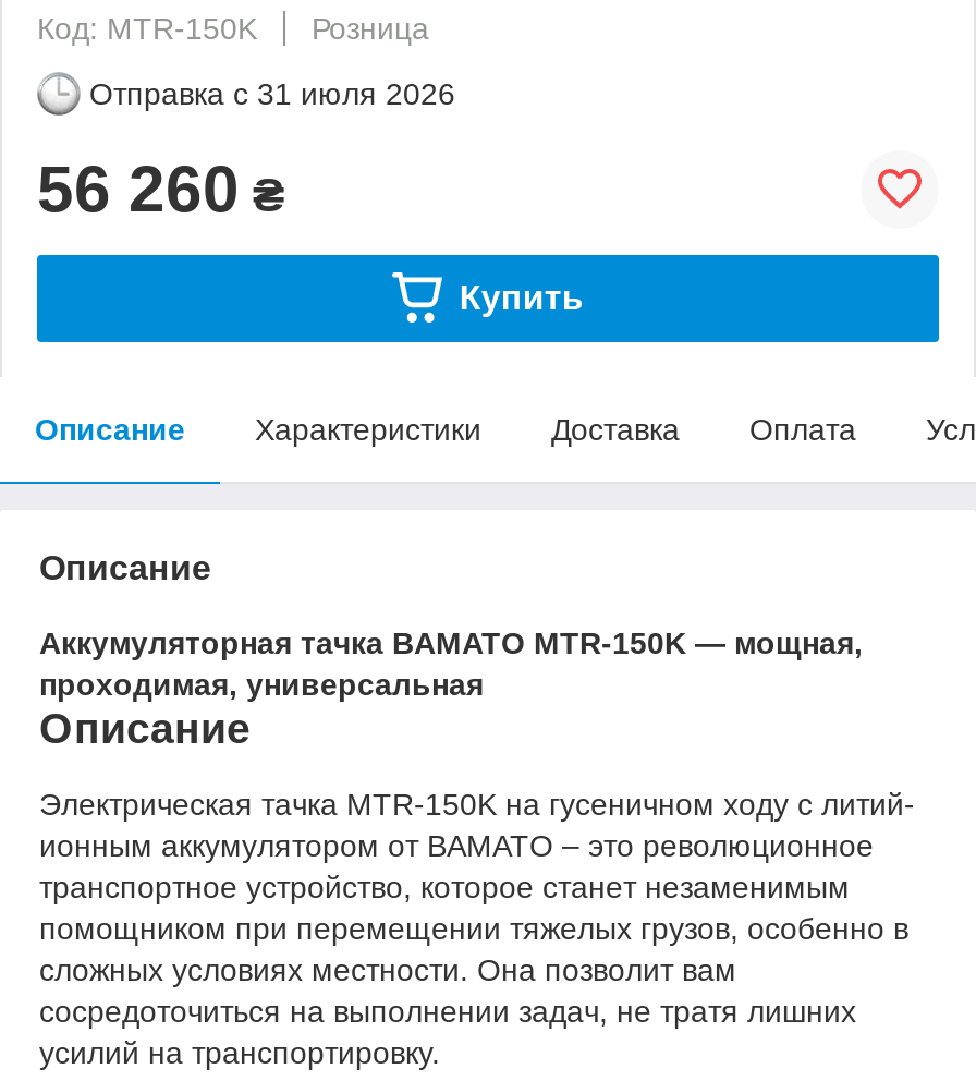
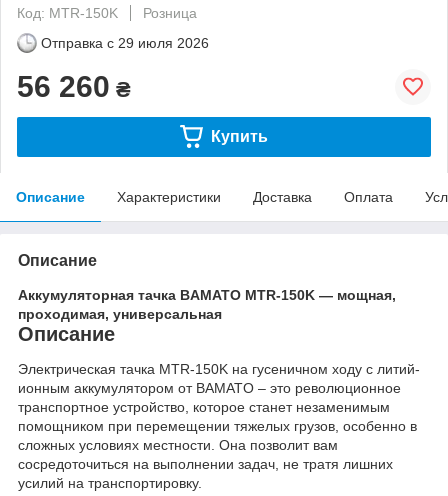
[89,76,455,111] Отправка с 31 июля 2026 -> [41,35,209,51] Отправка с 29 июля 2026

